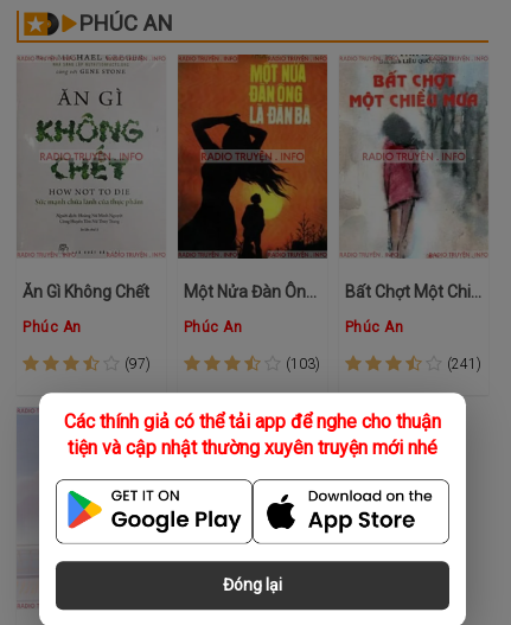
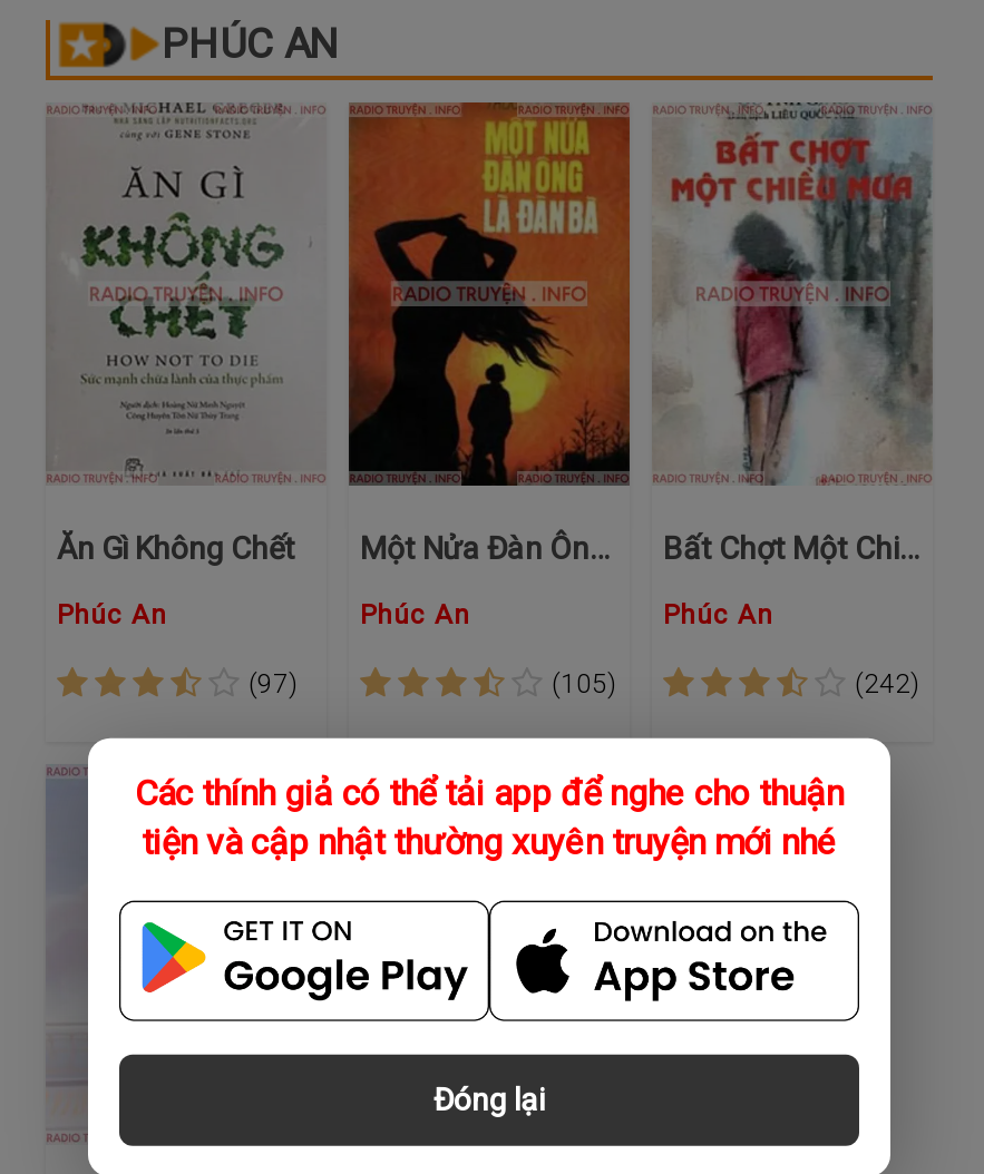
[286,355,320,372] (103) -> [552,667,616,699] (105)
[447,355,481,372] (241) -> [855,667,919,699] (242)

